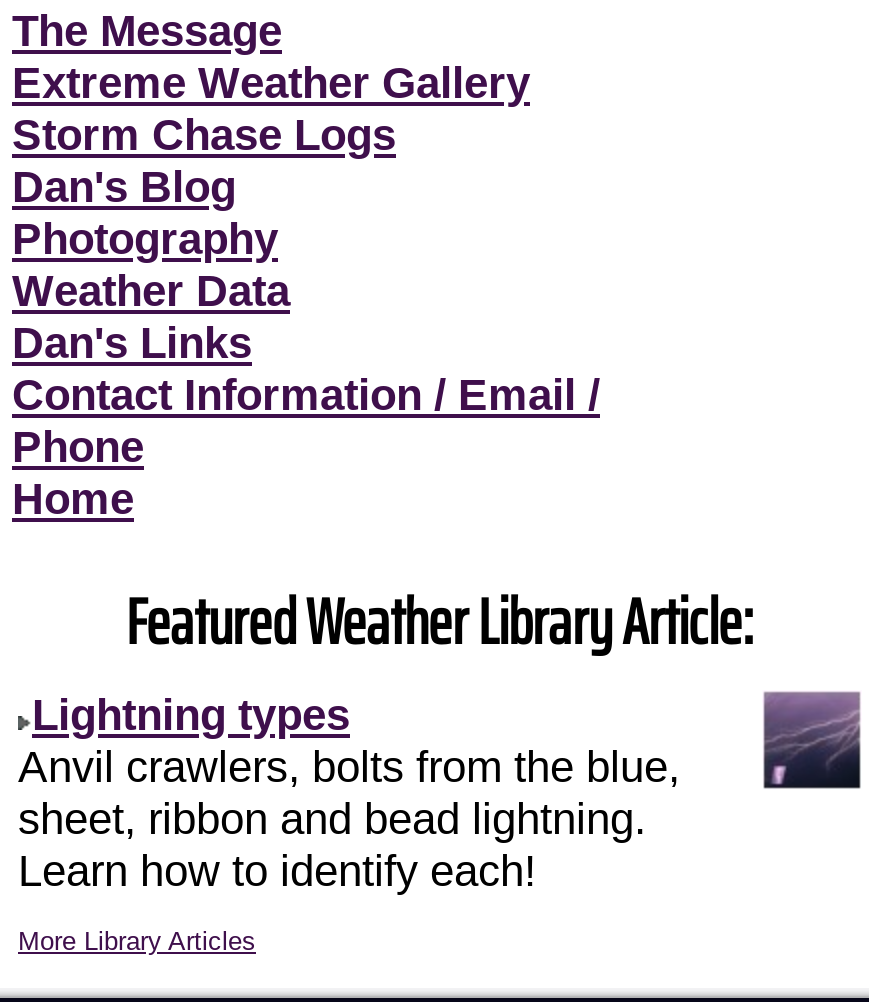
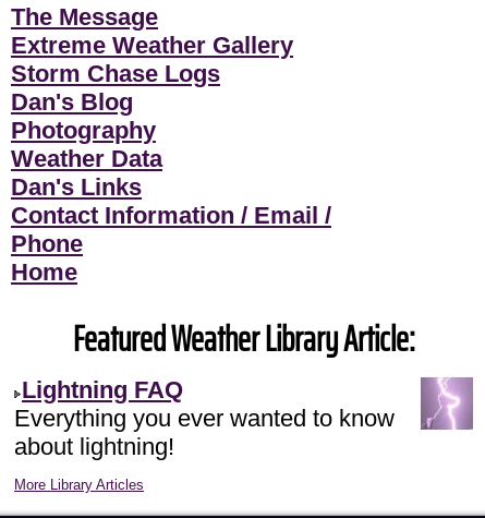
[18,690,680,896] Lightning types | Anvil crawlers, bolts from the blue, | sheet, ribbon and bead lightning. | Learn how to identify each! -> [14,376,395,460] Lightning FAQ | Everything you ever wanted to know | about lightning!
[766,690,860,790] [image] -> [421,377,473,431] [image]

